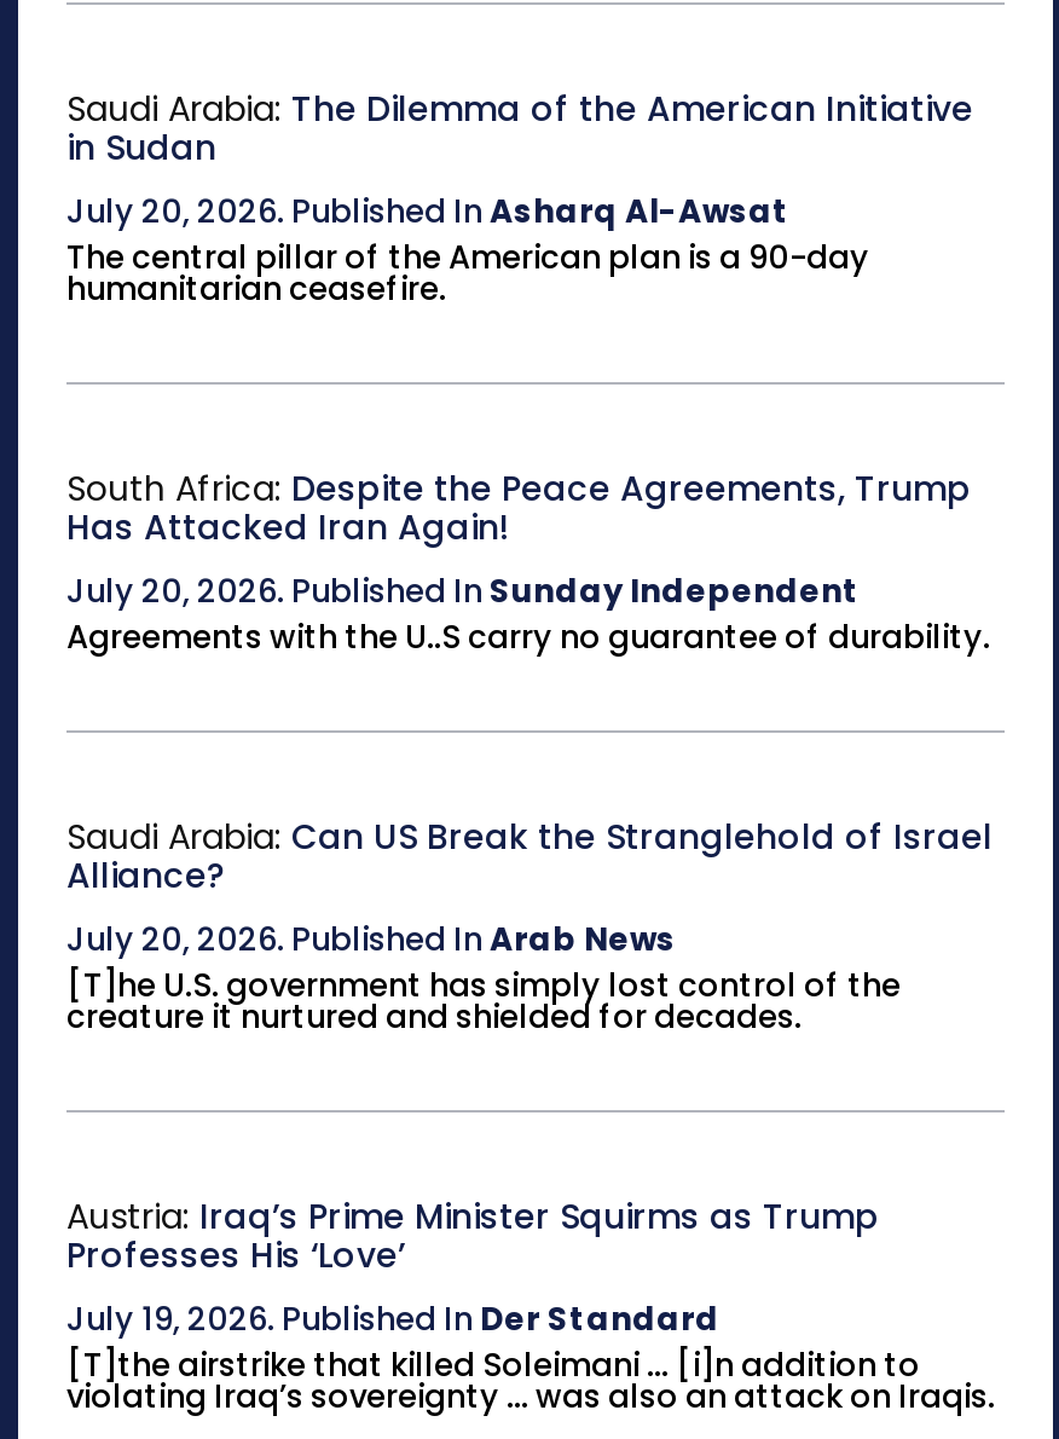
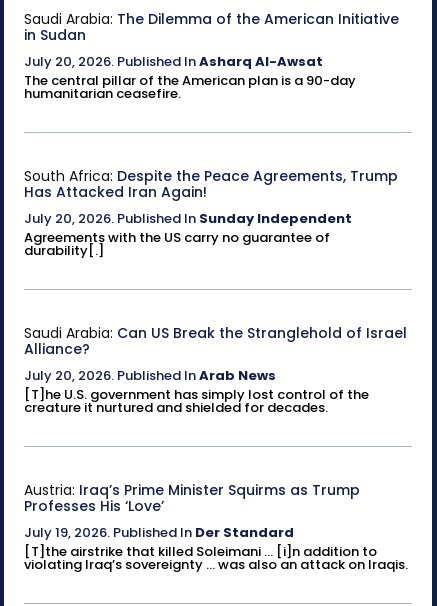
[66,614,990,660] Agreements with the U..S carry no guarantee of durability. -> [24,228,330,260] Agreements with the US carry no guarantee of | durability[.]

